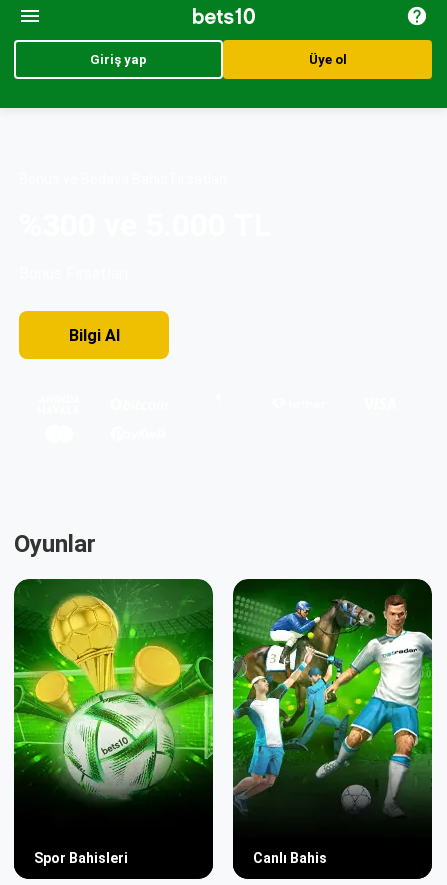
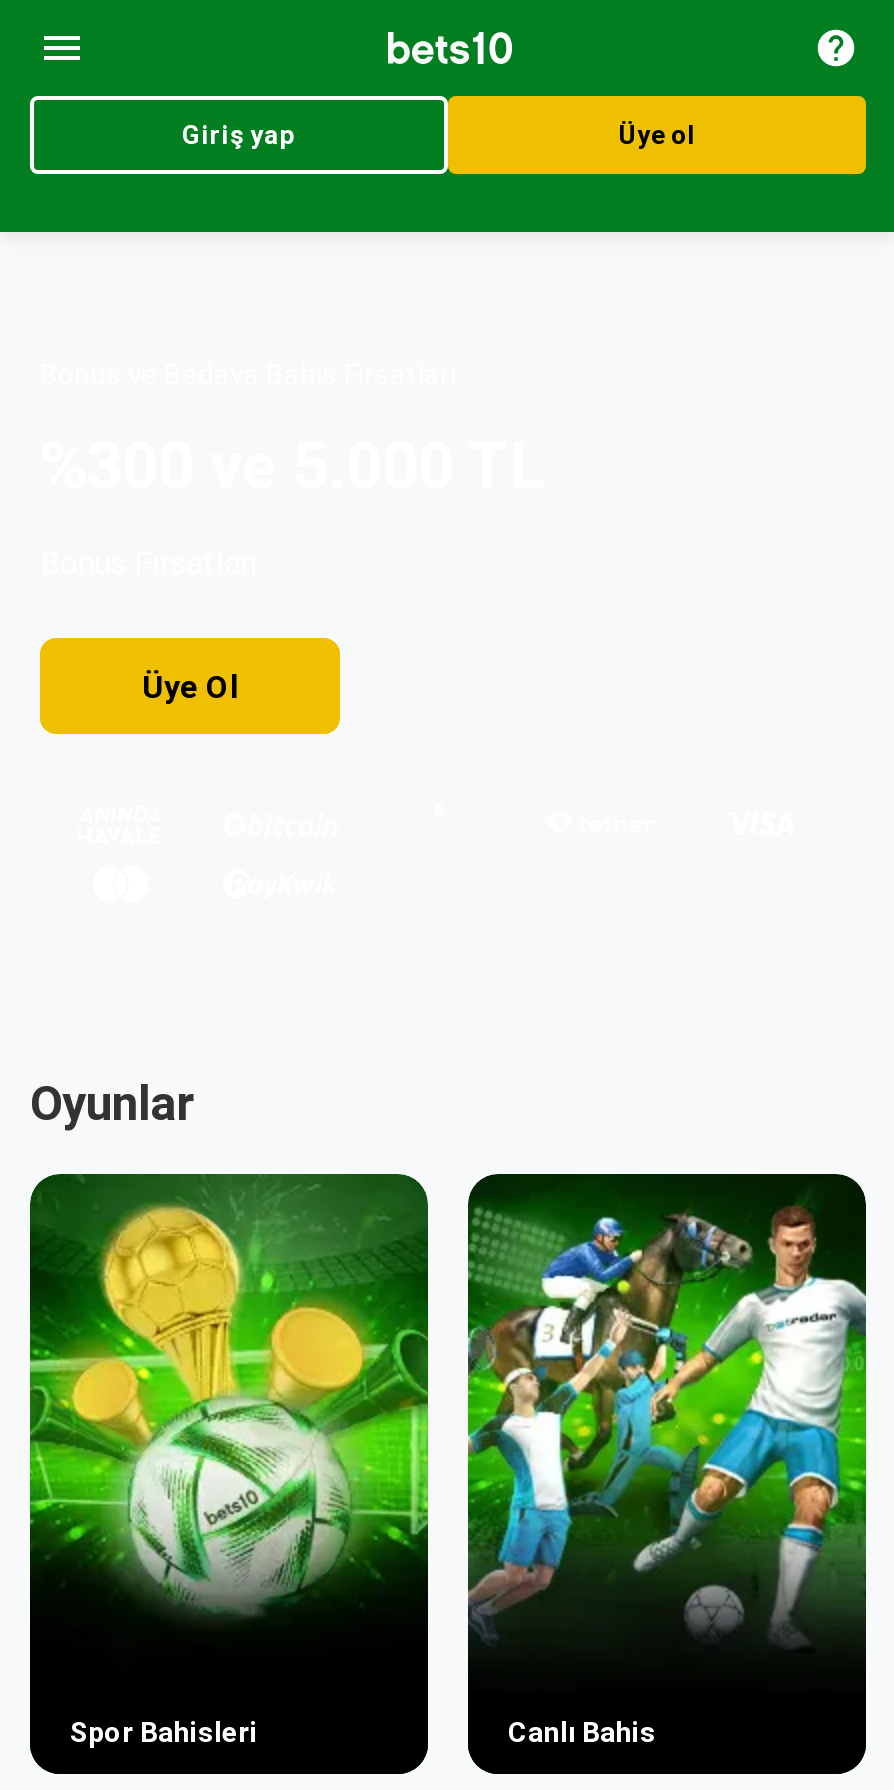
[68,326,119,345] Bilgi AI -> [142,668,238,706] Üye Ol

